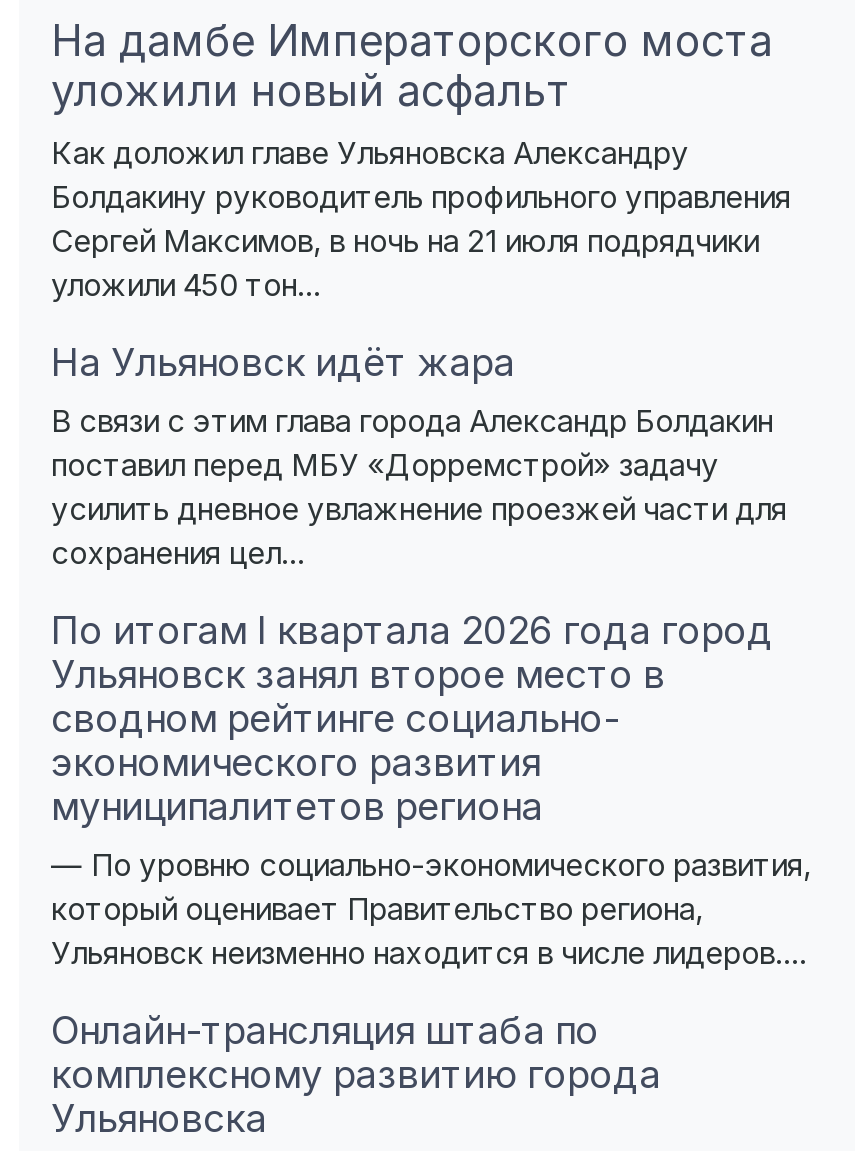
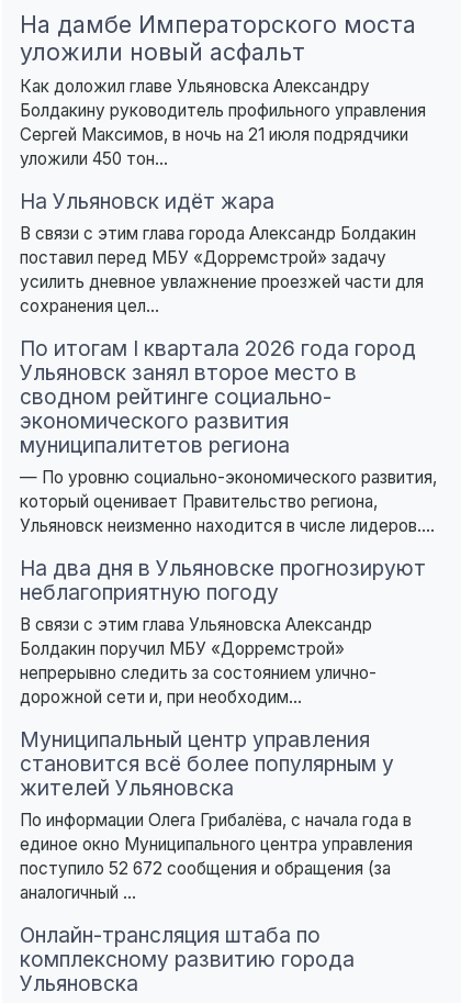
none -> [20,555,426,903] На два дня в Ульяновске прогнозируют | неблагоприятную погоду | В связи с этим глава Ульяновска Александр | Болдакин поручил МБУ «Дорремстрой» | непрерывно следить за состоянием улично- | дорожной сети и, при необходим... | Муниципальный центр управления | становится всё более популярным у | жителей Ульяновска | По информации Олега Грибалёва, с начала года в | единое окно Муниципального центра управления | поступило 52 672 сообщения и обращения (за | аналогичный ...

